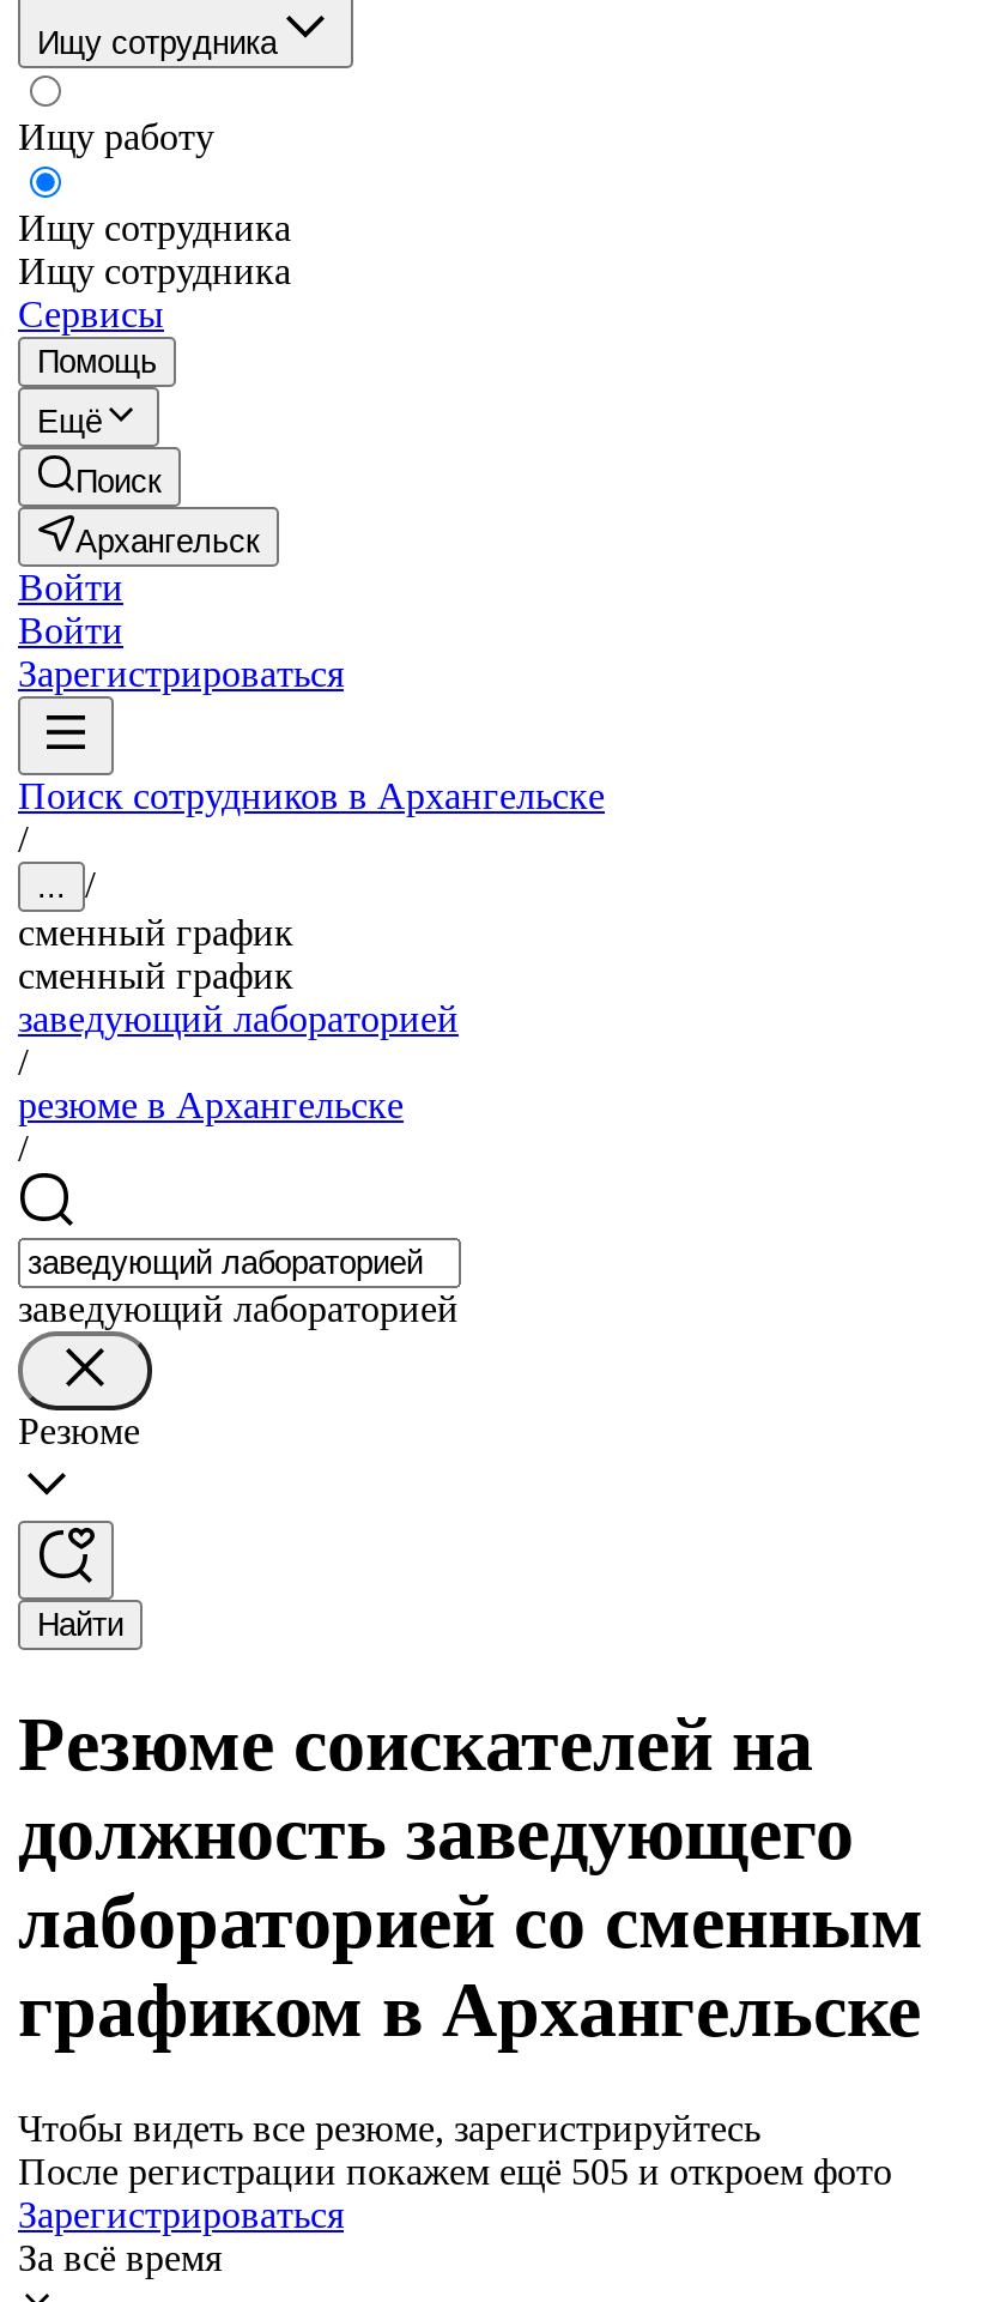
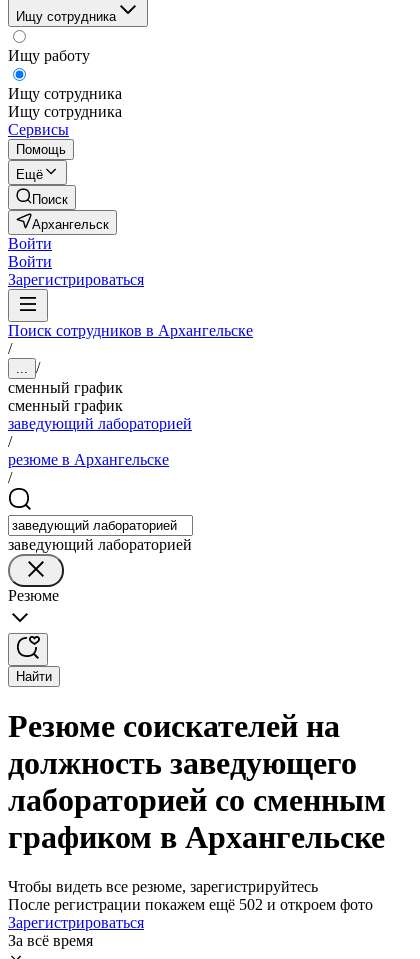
[18,2151,892,2192] После регистрации покажем ещё 505 и откроем фото -> [8,896,373,913] После регистрации покажем ещё 502 и откроем фото

